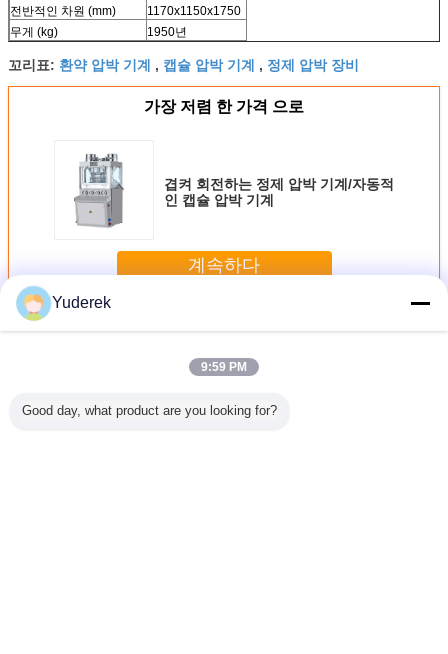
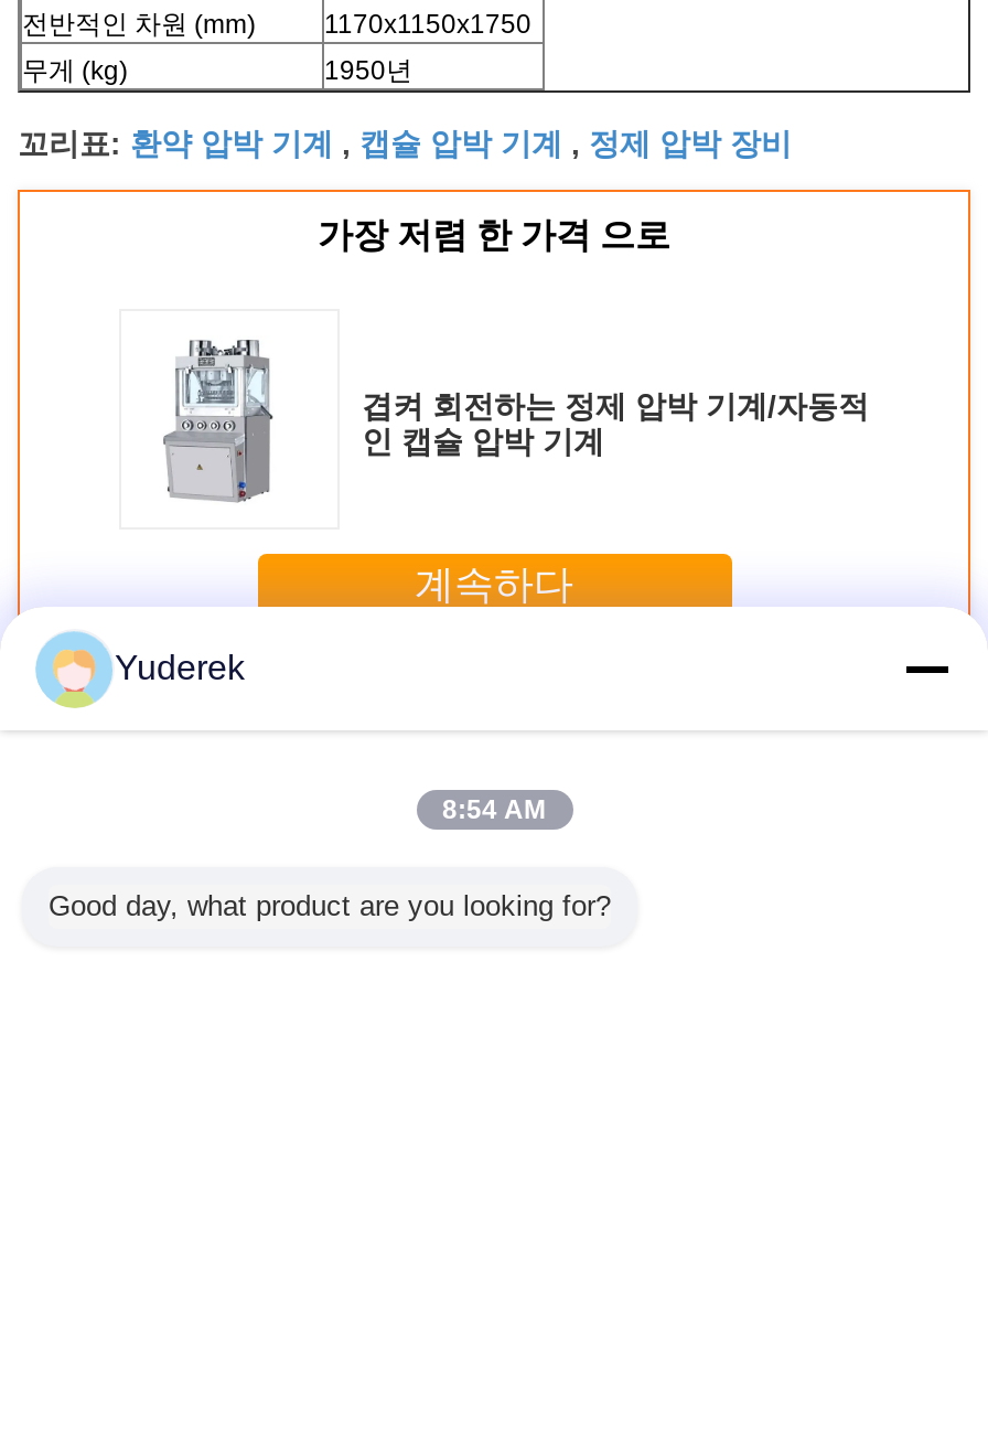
[201,360,247,374] 9:59 PM -> [442,794,546,825] 8:54 AM

